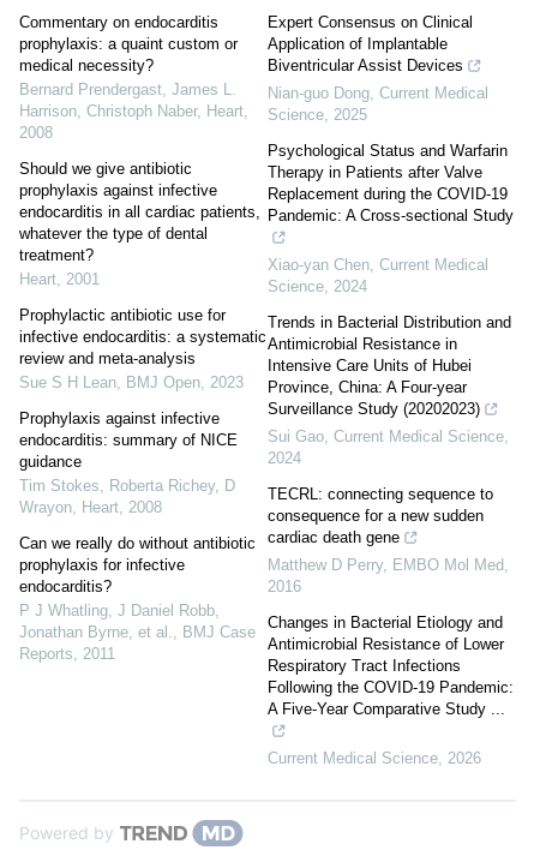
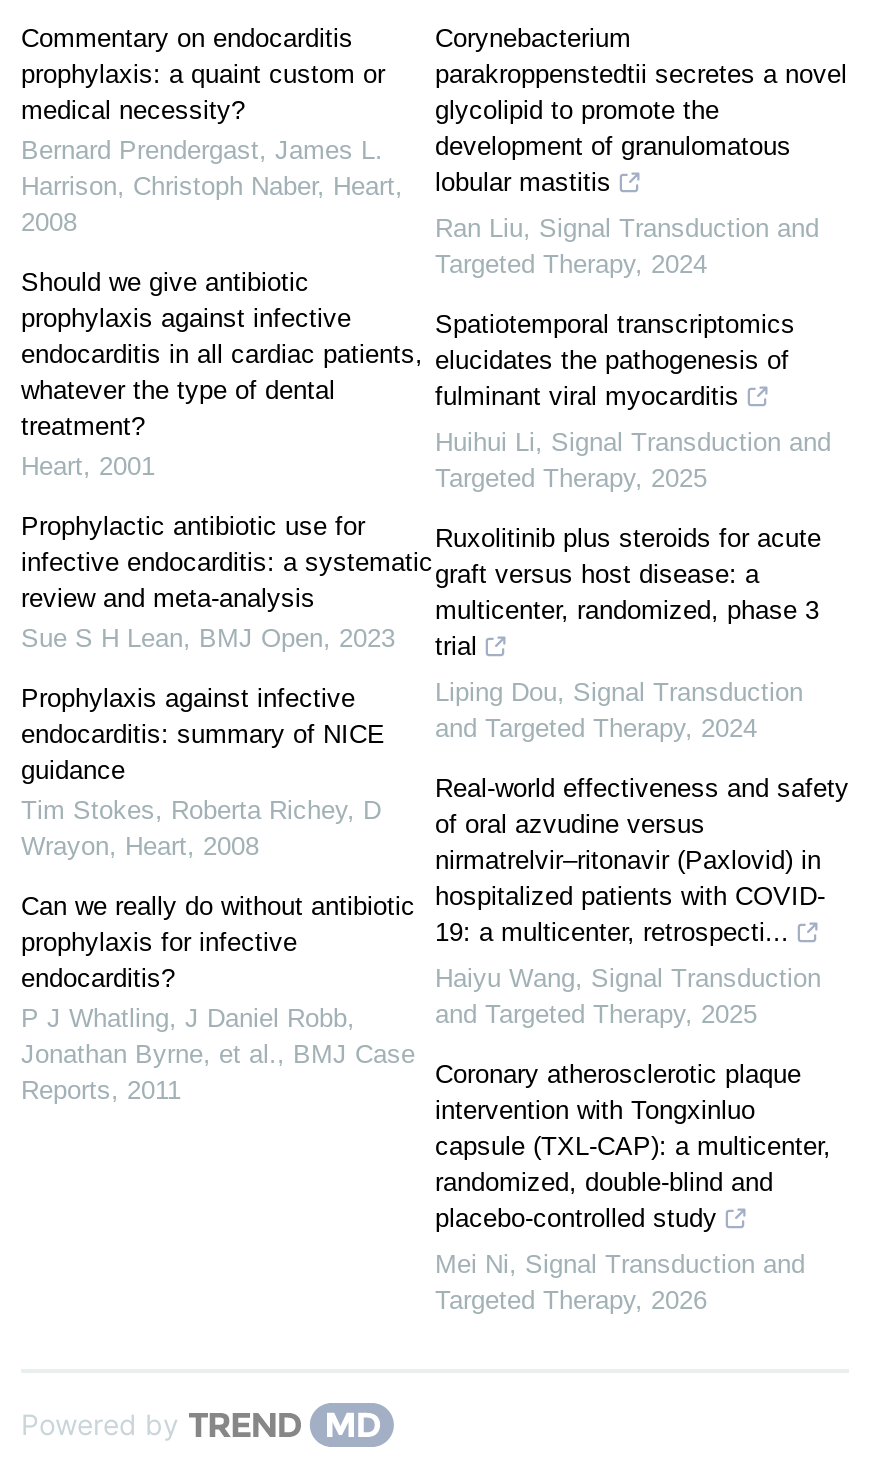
[268,14,473,75] Expert Consensus on Clinical | Application of Implantable | Biventricular Assist Devices -> [435,24,847,198] Corynebacterium | parakroppenstedtii secretes a novel | glycolipid to promote the | development of granulomatous | lobular mastitis
[268,85,488,124] Nian-guo Dong, Current Medical | Science, 2025 -> [435,214,819,280] Ran Liu, Signal Transduction and | Targeted Therapy, 2024
[268,142,514,225] Psychological Status and Warfarin | Therapy in Patients after Valve | Replacement during the COVID-19 | Pandemic: A Cross-sectional Study -> [435,310,795,412] Spatiotemporal transcriptomics | elucidates the pathogenesis of | fulminant viral myocarditis
[268,256,488,296] Xiao-yan Chen, Current Medical | Science, 2024 -> [435,428,831,494] Huihui Li, Signal Transduction and | Targeted Therapy, 2025
[268,314,511,418] Trends in Bacterial Distribution and | Antimicrobial Resistance in | Intensive Care Units of Hubei | Province, China: A Four-year | Surveillance Study (20202023) -> [435,524,821,662] Ruxolitinib plus steroids for acute | graft versus host disease: a | multicenter, randomized, phase 3 | trial
[268,428,509,467] Sui Gao, Current Medical Science, | 2024 -> [435,678,803,744] Liping Dou, Signal Transduction | and Targeted Therapy, 2024
[268,486,493,547] TECRL: connecting sequence to | consequence for a new sudden | cardiac death gene -> [435,774,849,948] Real‐world effectiveness and safety | of oral azvudine versus | nirmatrelvir‒ritonavir (Paxlovid) in | hospitalized patients with COVID- | 19: a multicenter, retrospecti...
[268,556,509,596] Matthew D Perry, EMBO Mol Med, | 2016 -> [435,964,821,1030] Haiyu Wang, Signal Transduction | and Targeted Therapy, 2025
[268,614,514,718] Changes in Bacterial Etiology and | Antimicrobial Resistance of Lower | Respiratory Tract Infections | Following the COVID-19 Pandemic: | A Five-Year Comparative Study ... -> [435,1060,831,1234] Coronary atherosclerotic plaque | intervention with Tongxinluo | capsule (TXL-CAP): a multicenter, | randomized, double-blind and | placebo-controlled study
[268,750,481,768] Current Medical Science, 2026 -> [435,1250,805,1316] Mei Ni, Signal Transduction and | Targeted Therapy, 2026

